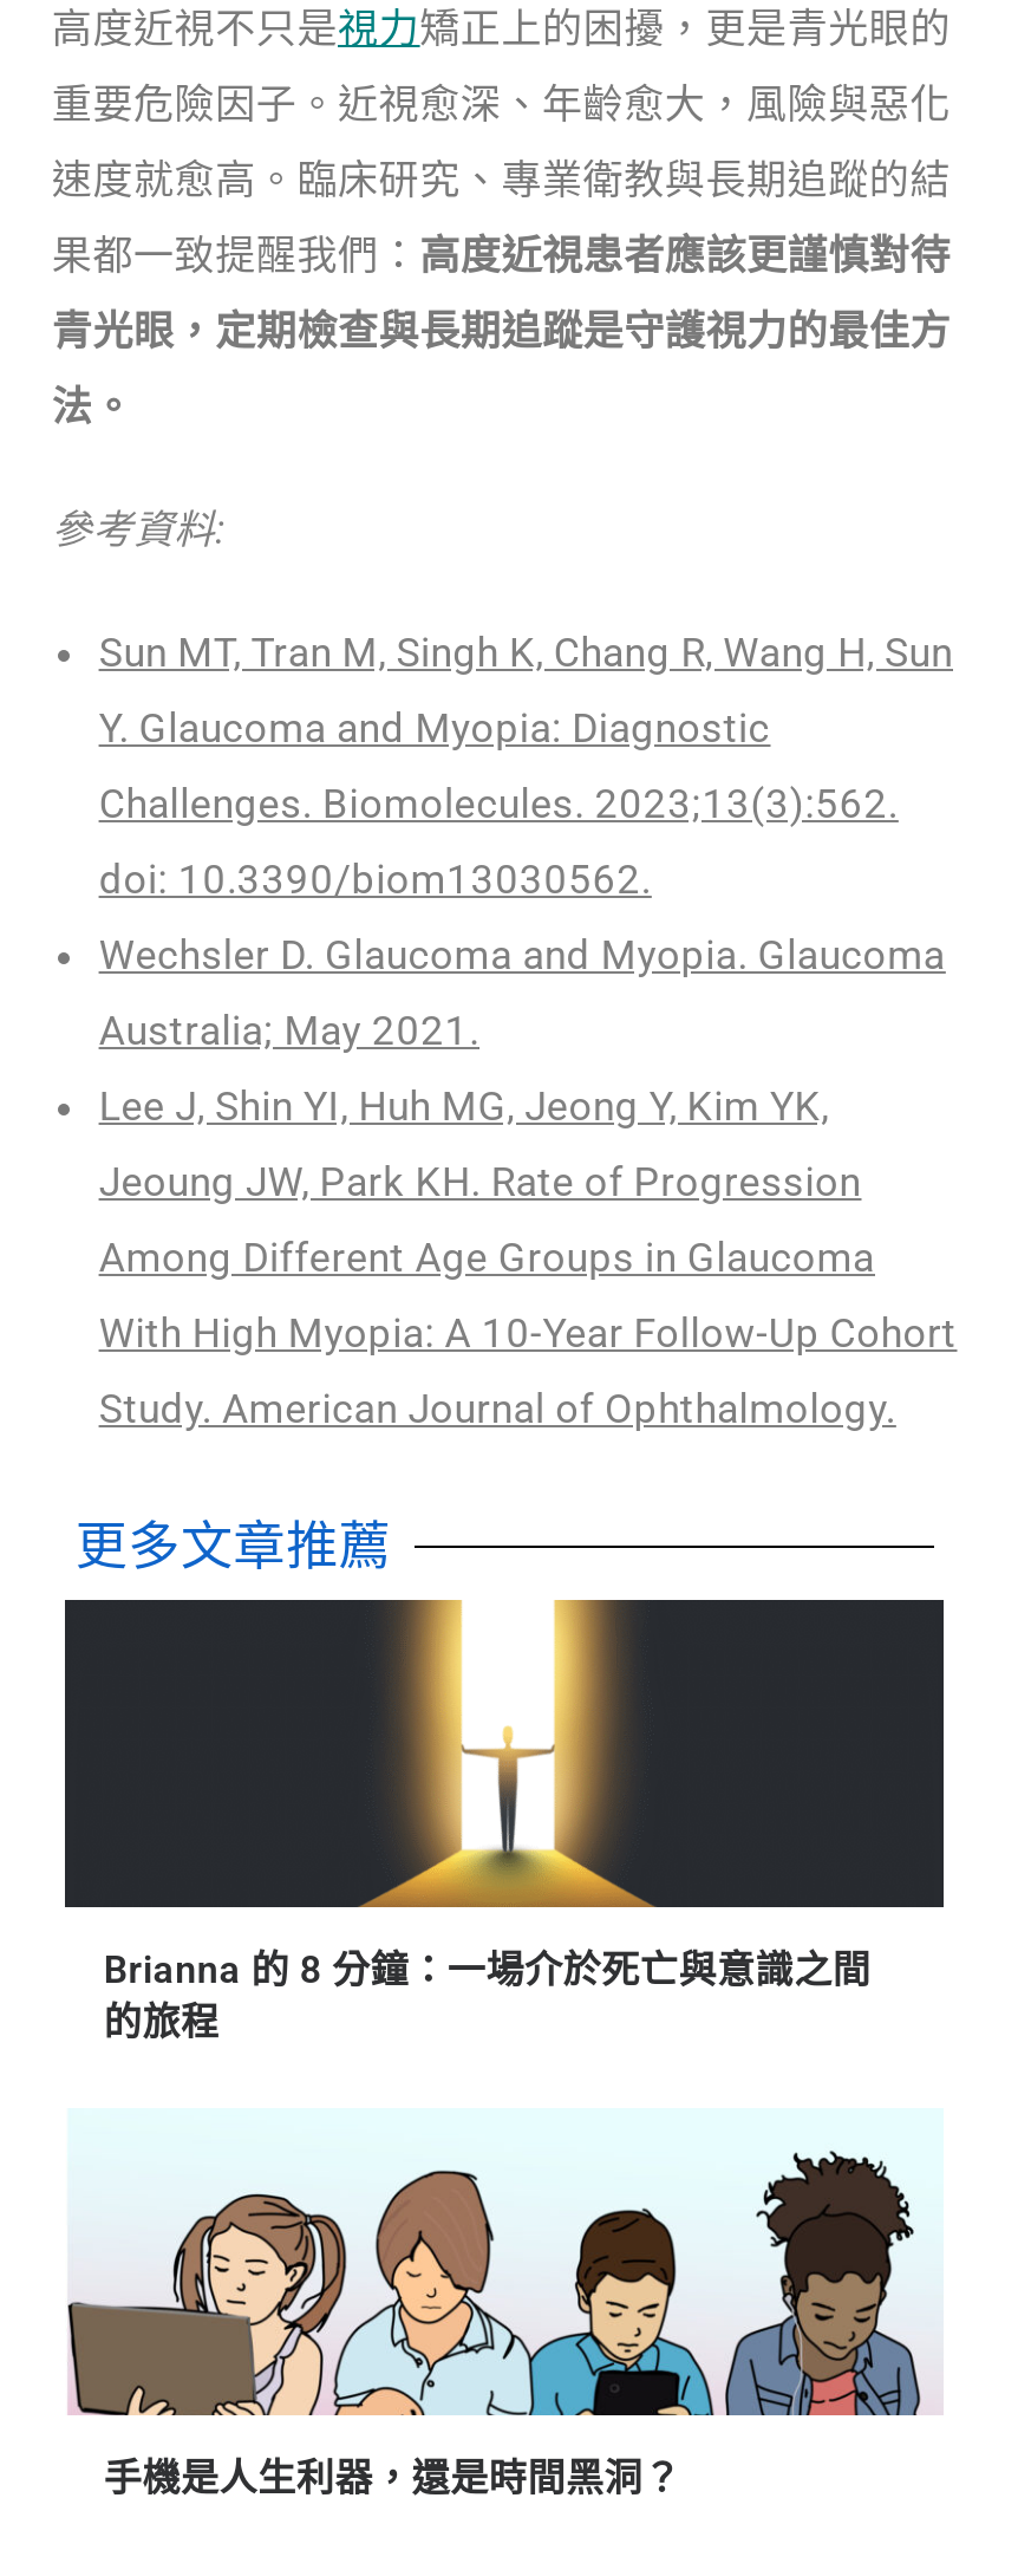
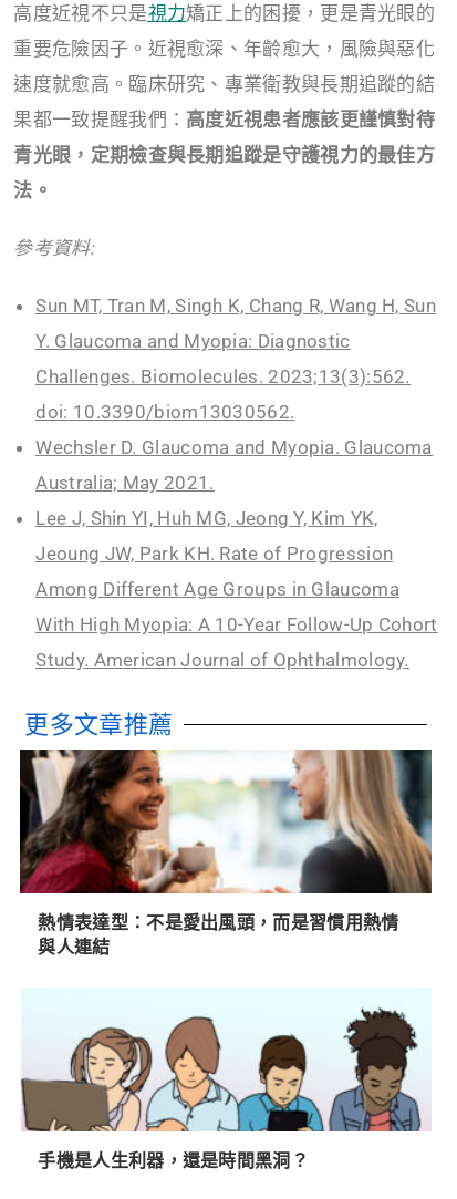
[65,1598,946,2045] [image] | Brianna 的 8 分鐘：一場介於死亡與意識之間 | 的旅程 -> [20,748,433,958] [image] | 熱情表達型：不是愛出風頭，而是習慣用熱情 | 與人連結

